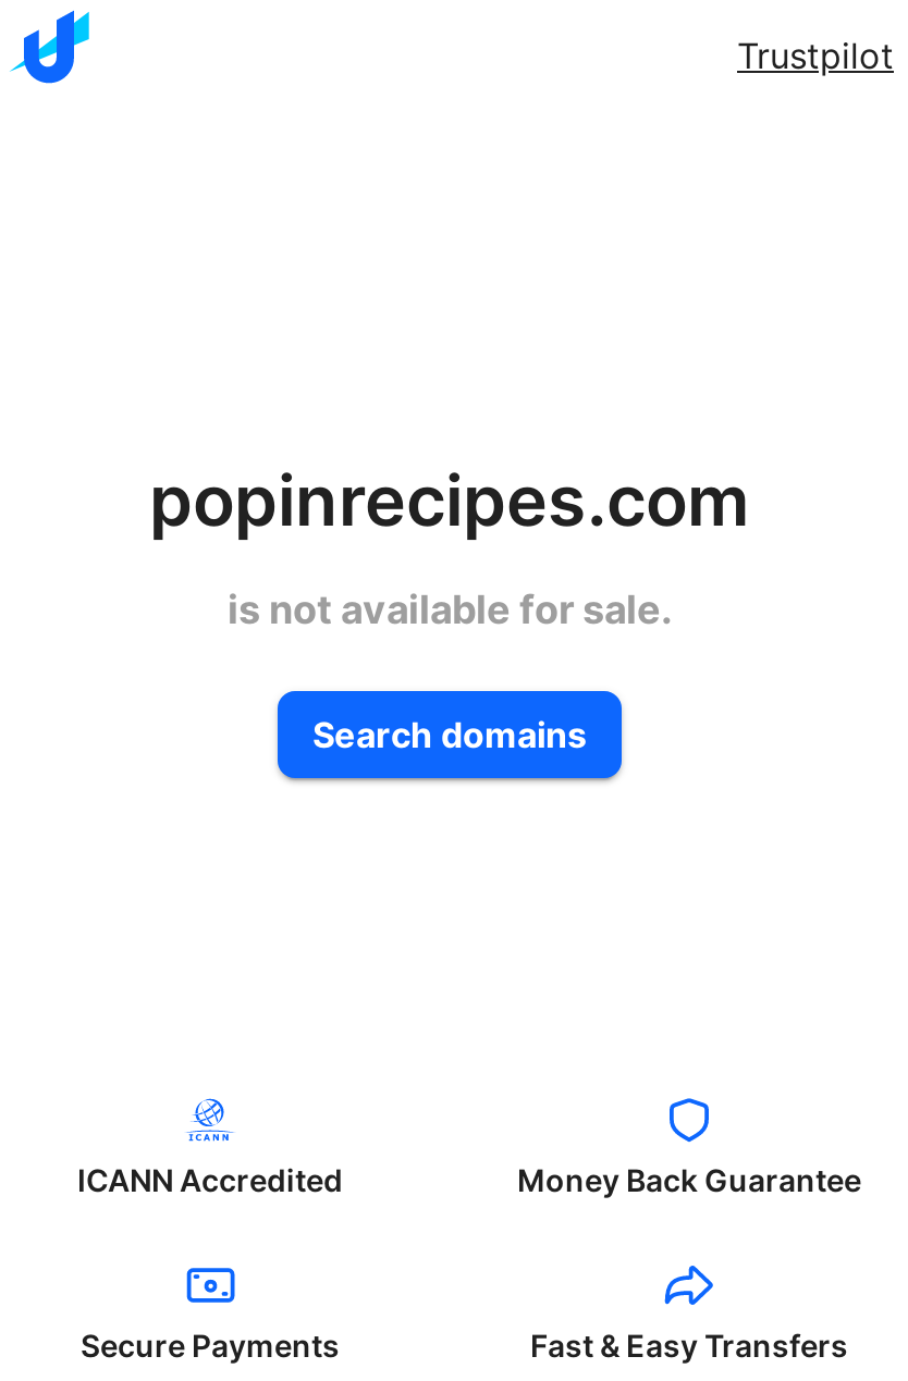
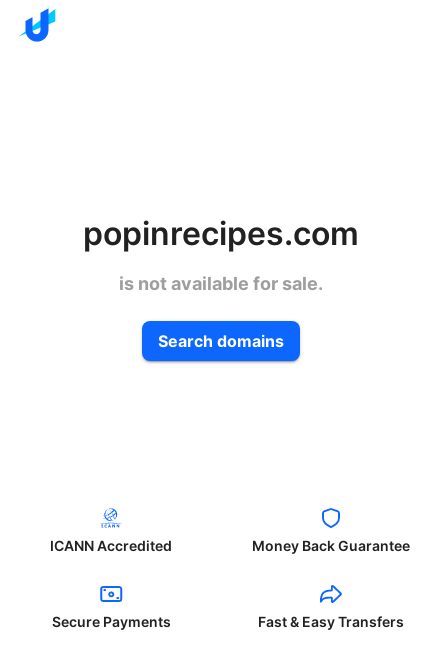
[737,34,894,77] Trustpilot -> none

